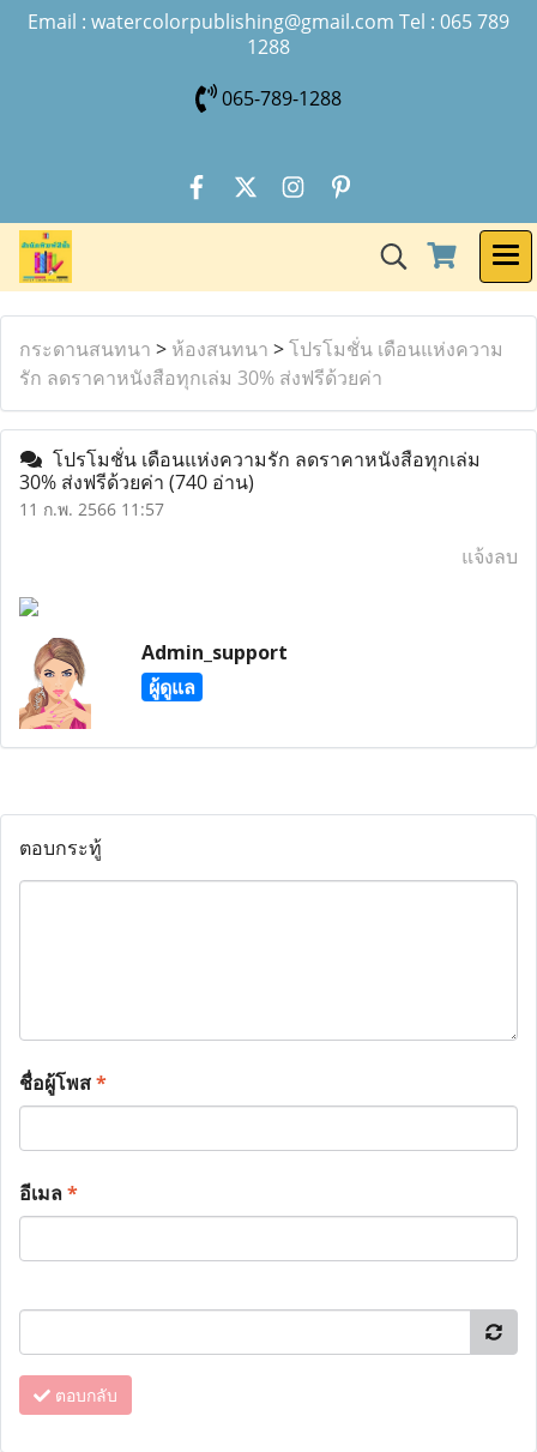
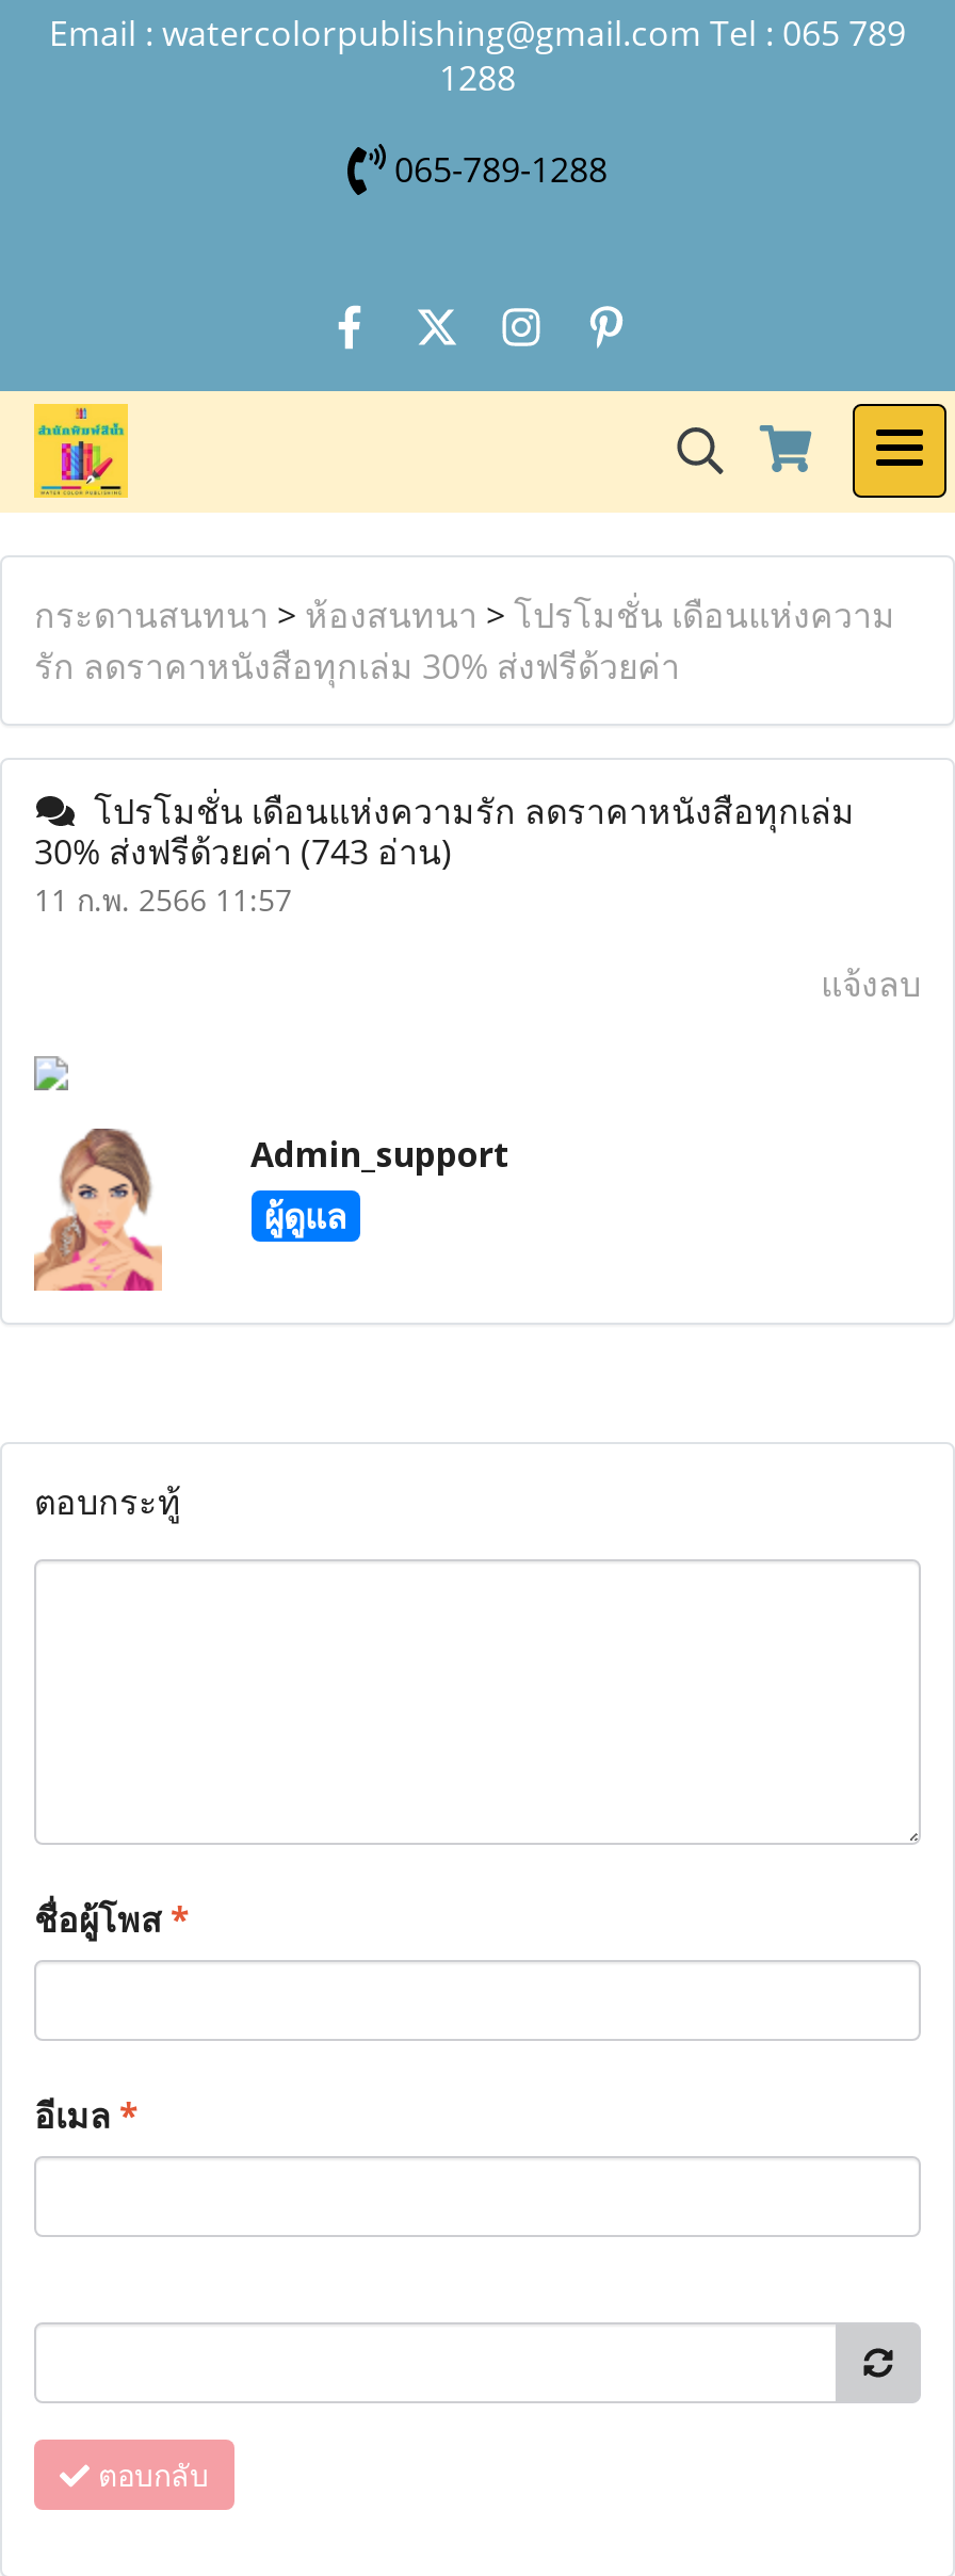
[19,469,254,495] 30% ส่งฟรีด้วยค่า(740 อ่าน) -> [34,828,452,875] 30% ส่งฟรีด้วยค่า(743 อ่าน)

